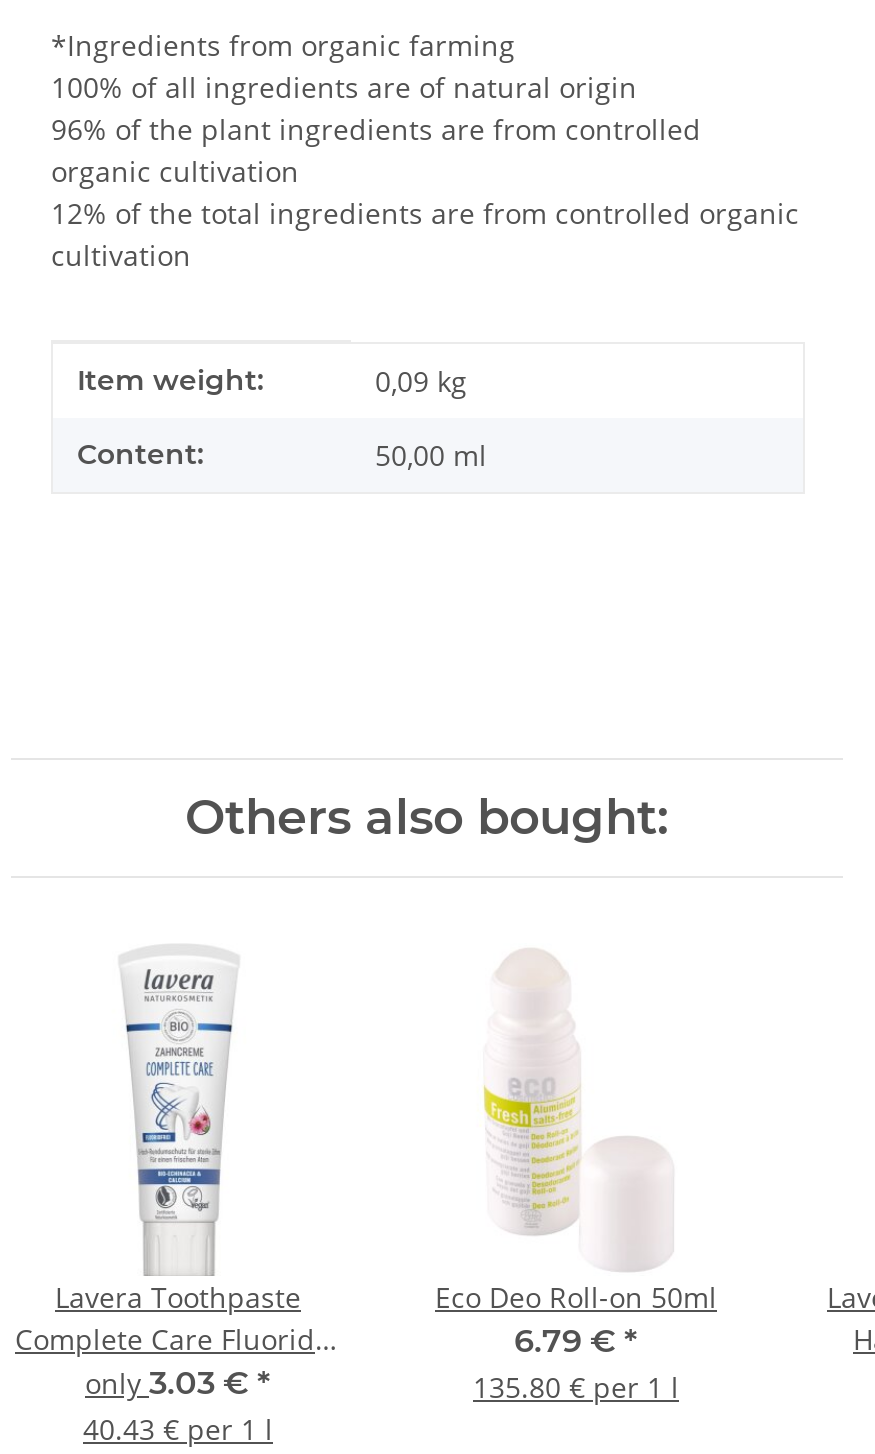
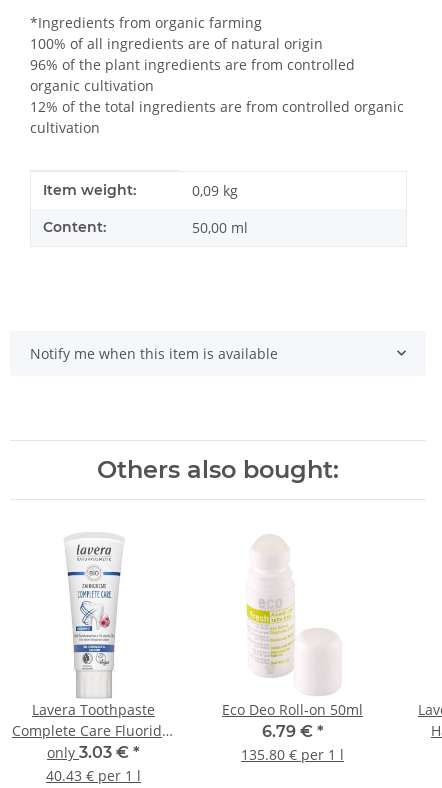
none -> [30,344,278,363] Notify me when this item is available

